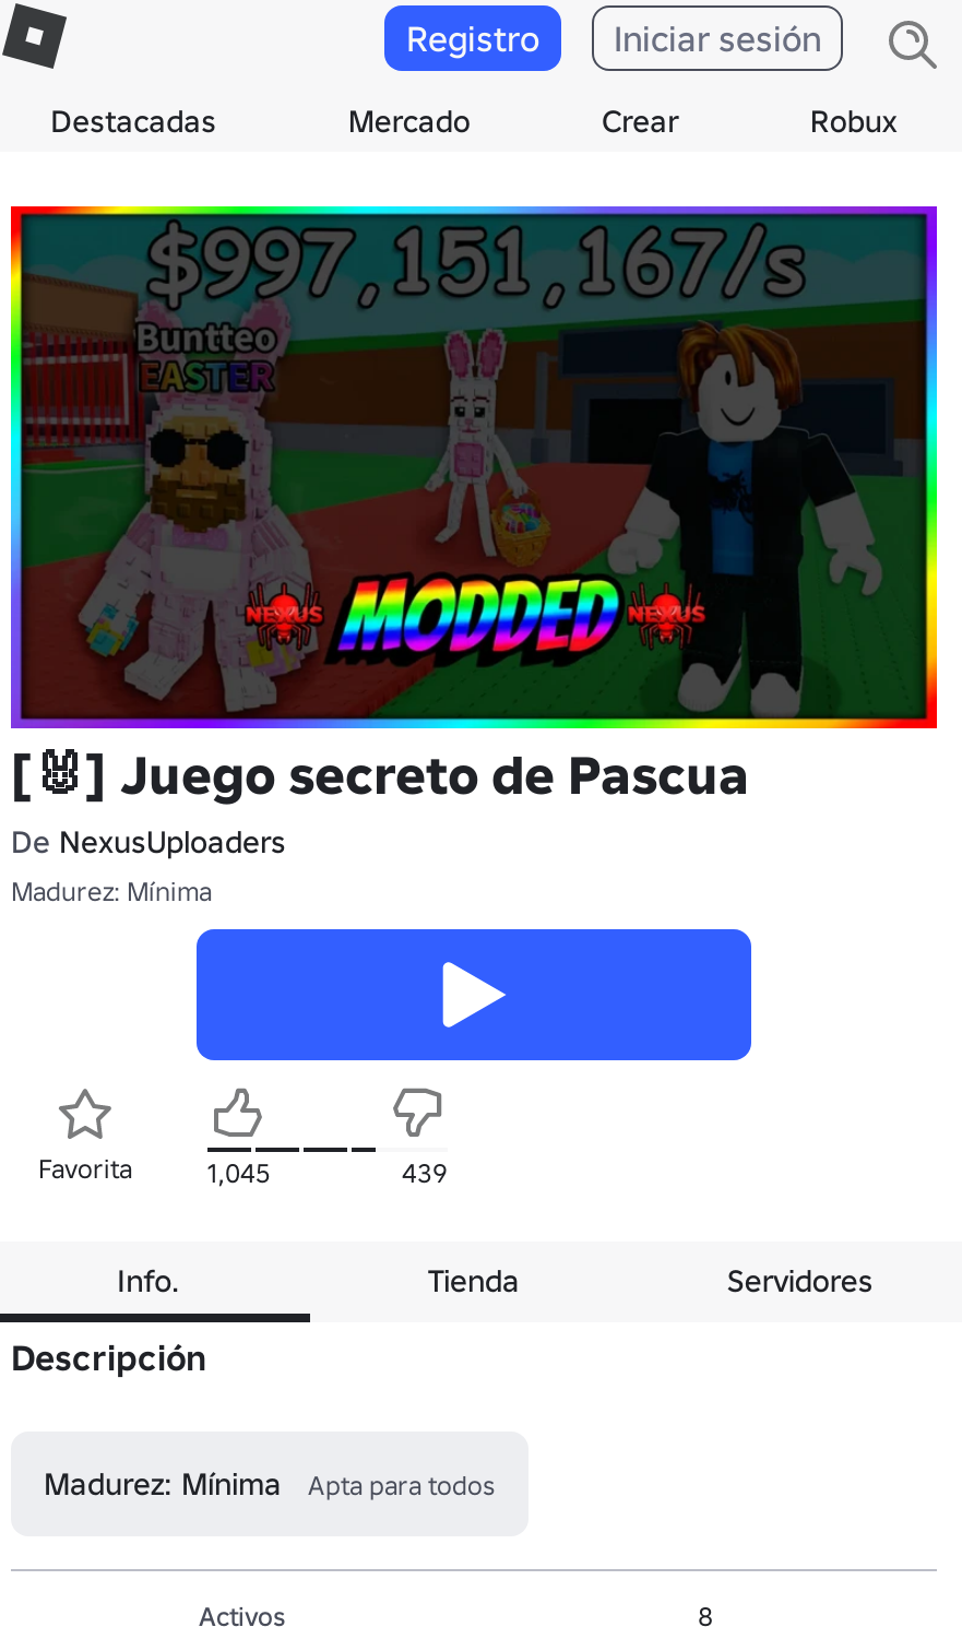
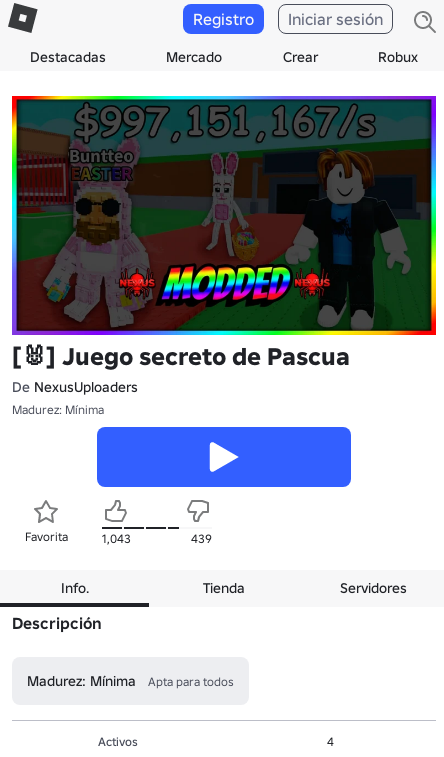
[207,1155,271,1188] 1,045 -> [102,530,131,545] 1,043
[698,1599,713,1631] 8 -> [326,733,333,748] 4

